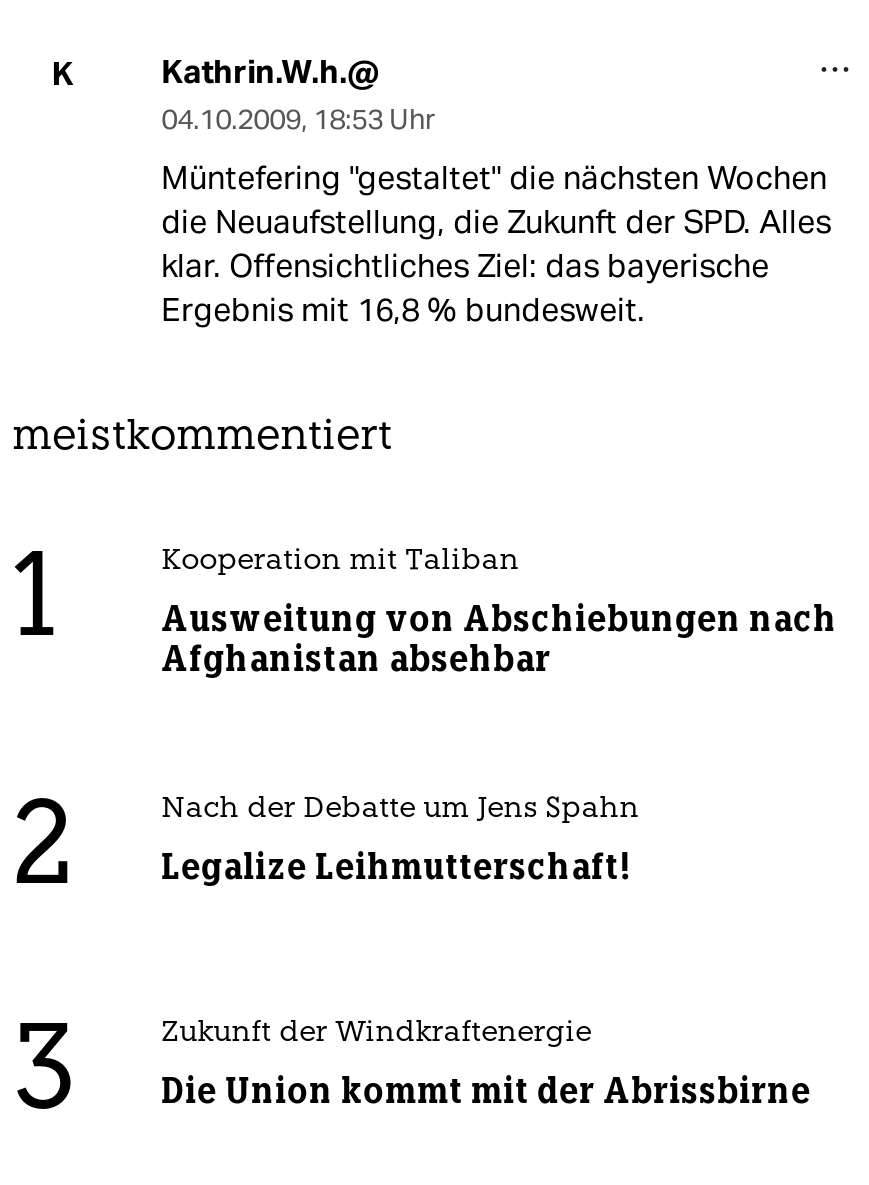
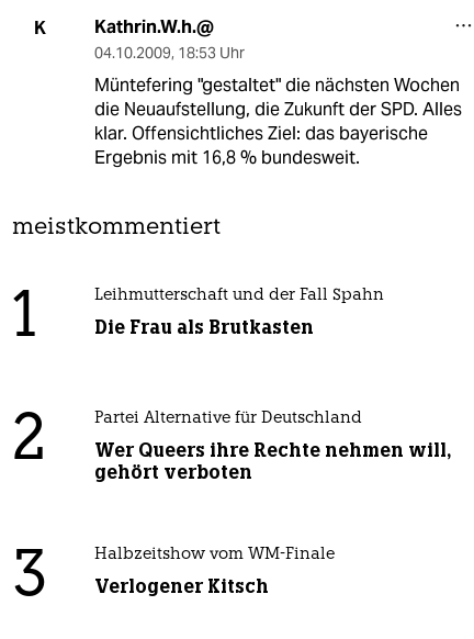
[161,548,519,578] Kooperation mit Taliban -> [94,288,384,305] Leihmutterschaft und der Fall Spahn
[161,598,837,682] Ausweitung von Abschiebungen nach | Afghanistan absehbar -> [94,316,313,340] Die Frau als Brutkasten
[161,796,639,826] Nach der Debatte um Jens Spahn -> [94,411,362,428] Partei Alternative für Deutschland
[161,846,629,890] Legalize Leihmutterschaft! -> [94,439,451,485] Wer Queers ihre Rechte nehmen will, | gehört verboten
[161,1020,591,1050] Zukunft der Windkraftenergie -> [94,547,334,564] Halbzeitshow vom WM-Finale
[161,1070,811,1114] Die Union kommt mit der Abrissbirne -> [94,575,268,599] Verlogener Kitsch

